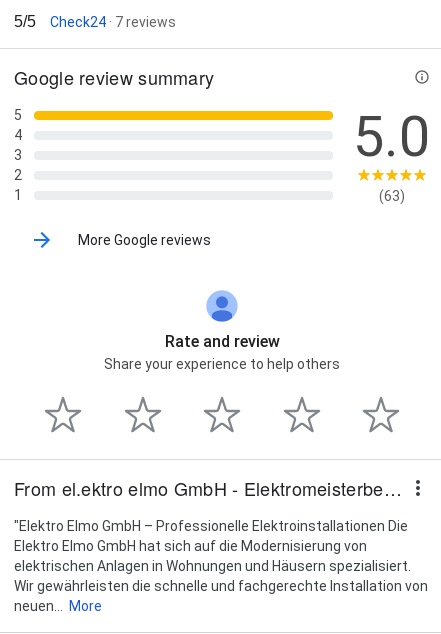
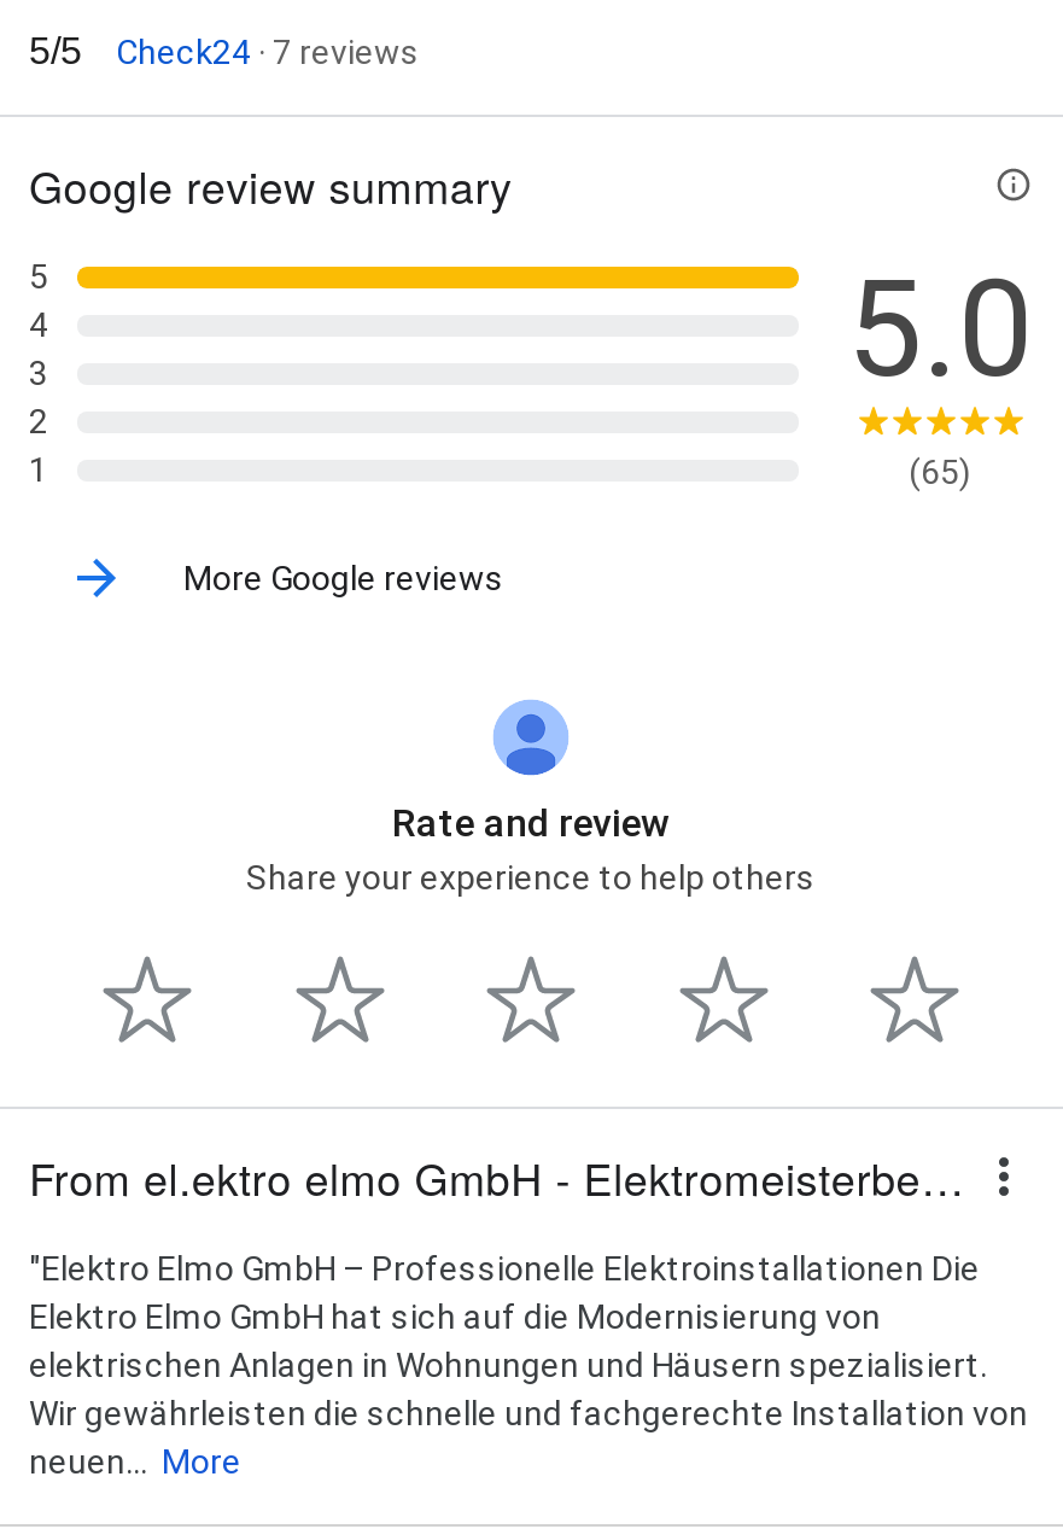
[378,188,404,204] (63) -> [909,452,971,490] (65)

